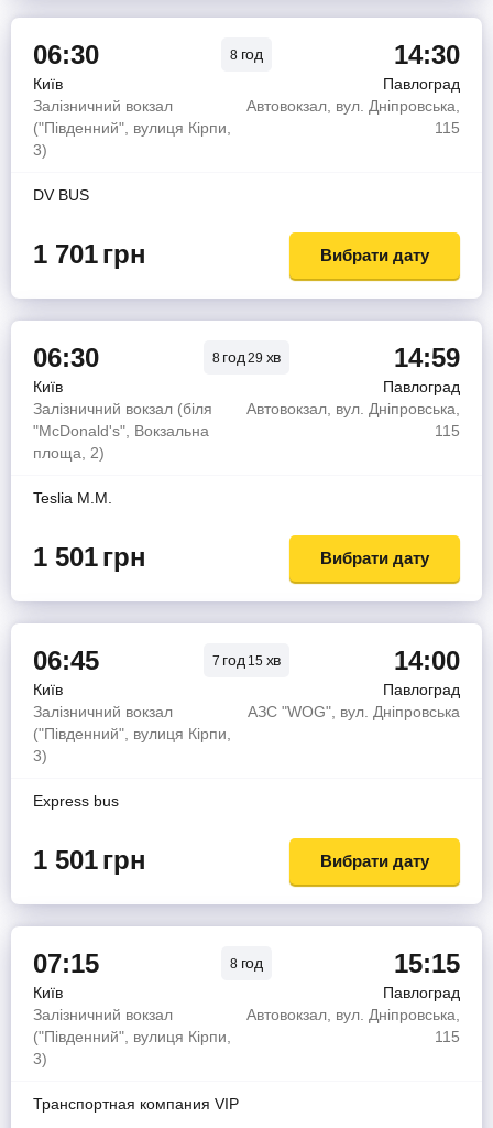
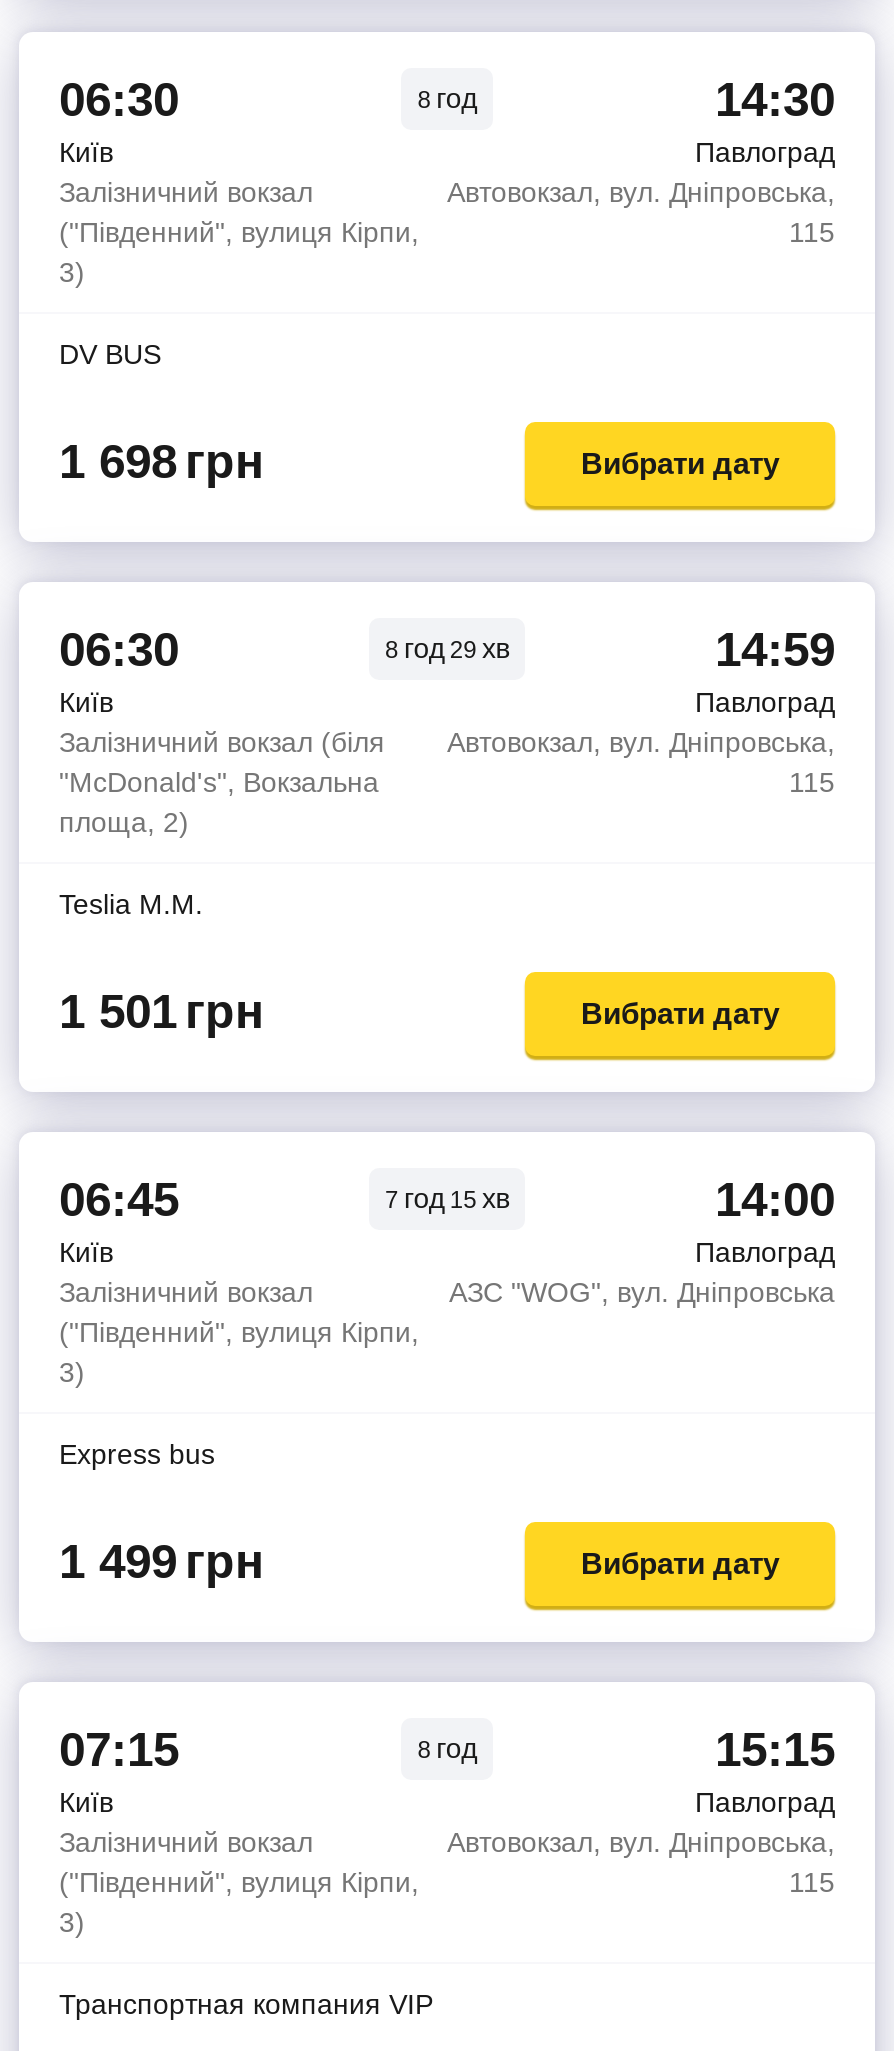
[33,238,146,268] 1 701 грн -> [59,433,265,487] 1 698 грн
[33,844,146,874] 1 501 грн -> [59,1533,265,1587] 1 499 грн

